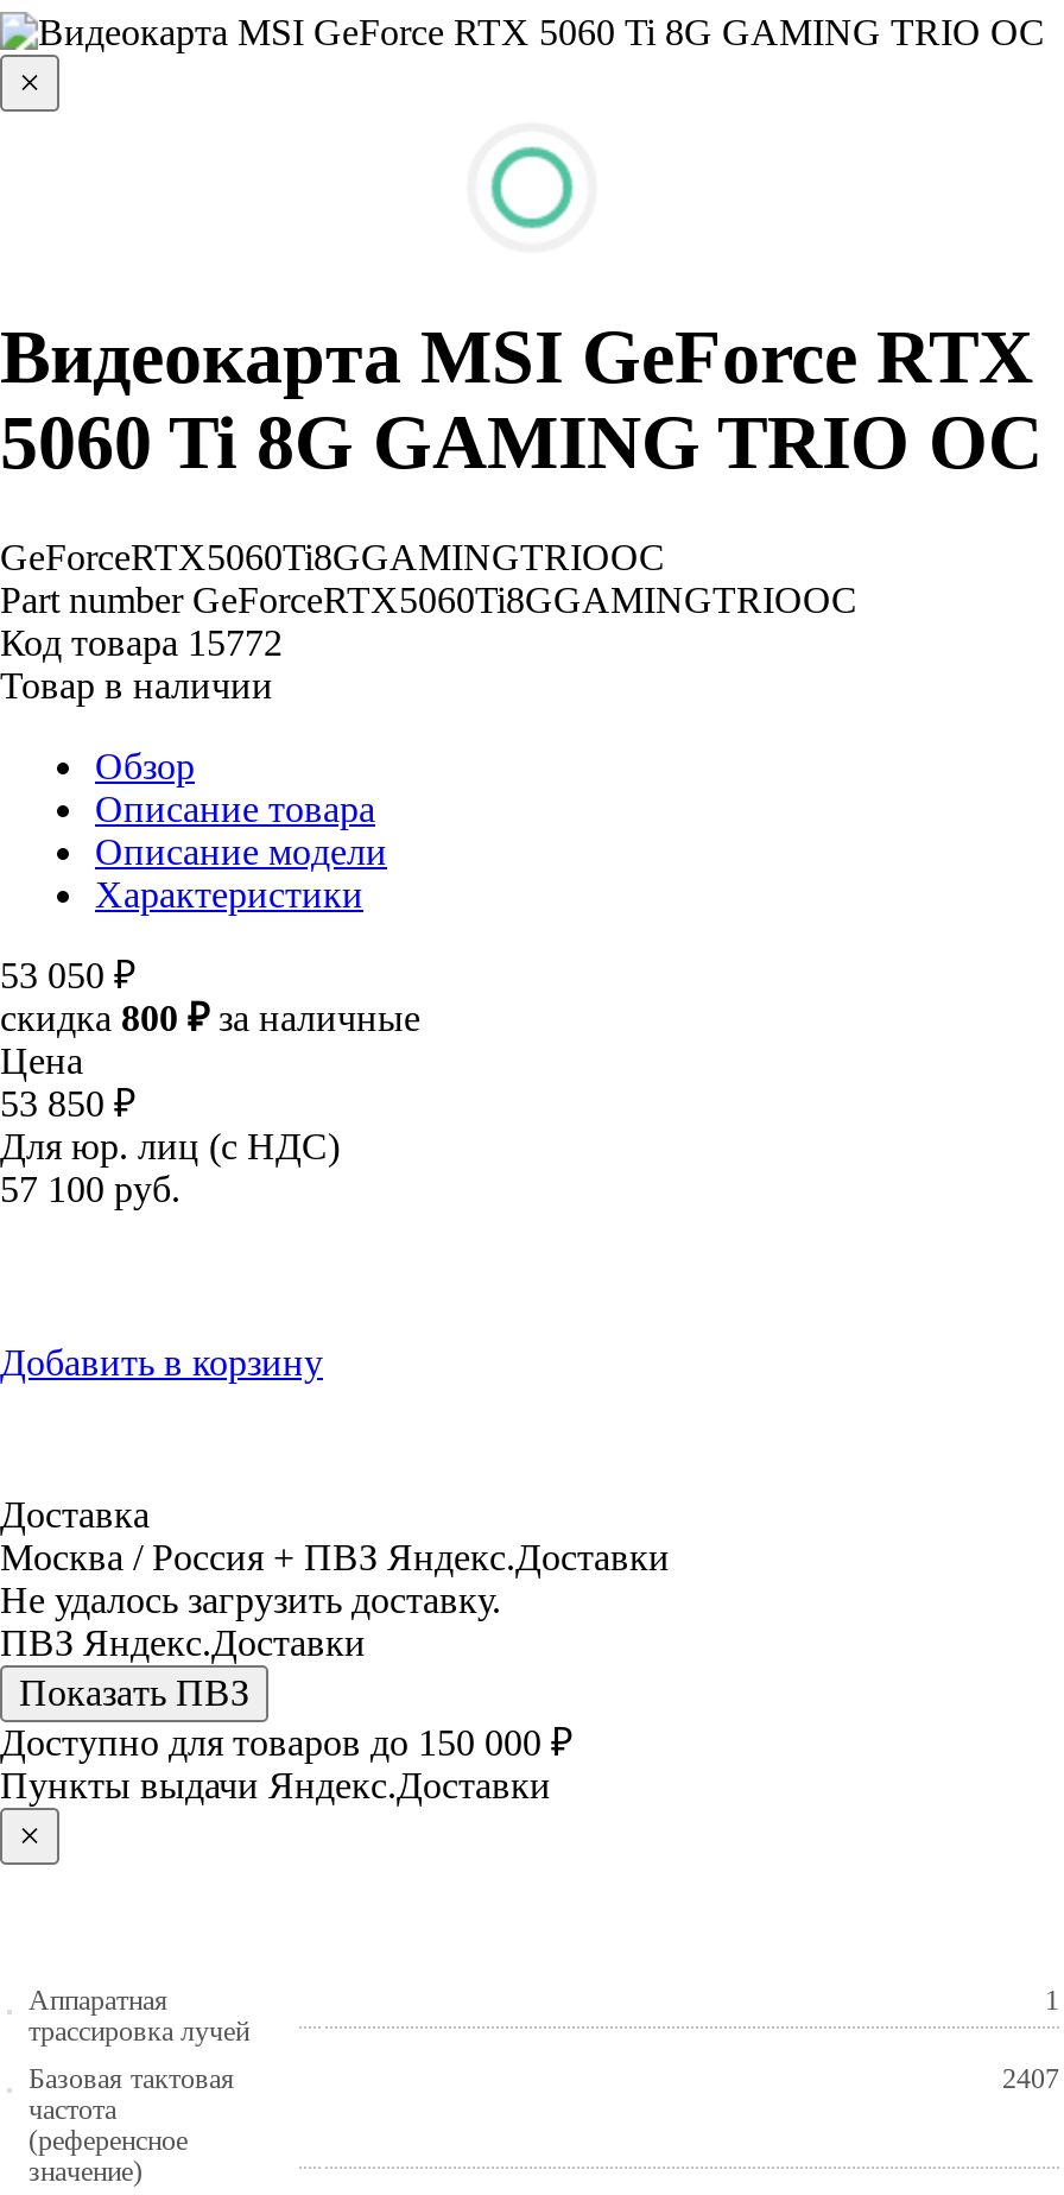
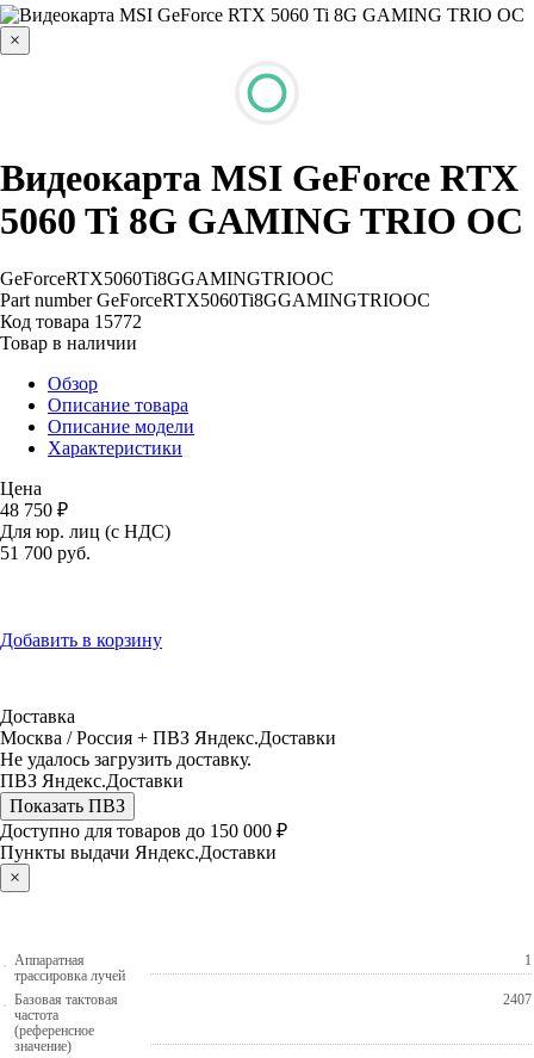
[0,955,420,1038] 53 050 ₽ | скидка 800 ₽ за наличные -> none
[0,1083,135,1123] 53 850 ₽ -> [0,500,68,520] 48 750 ₽
[0,1169,180,1209] 57 100руб. -> [0,543,91,563] 51 700руб.

